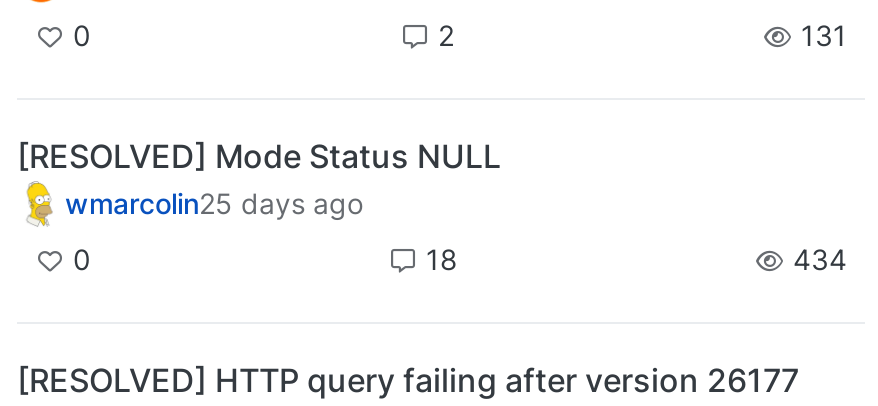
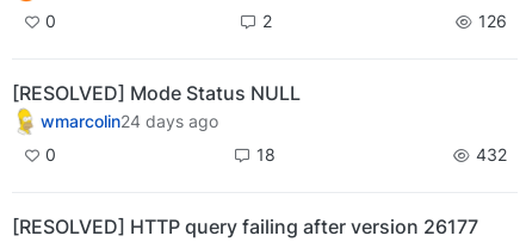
[793,18,847,52] 131 -> [474,11,507,31] 126
[65,186,363,220] wmarcolin25 days ago -> [41,111,218,131] wmarcolin24 days ago
[785,243,847,277] 434 -> [471,145,507,165] 432

